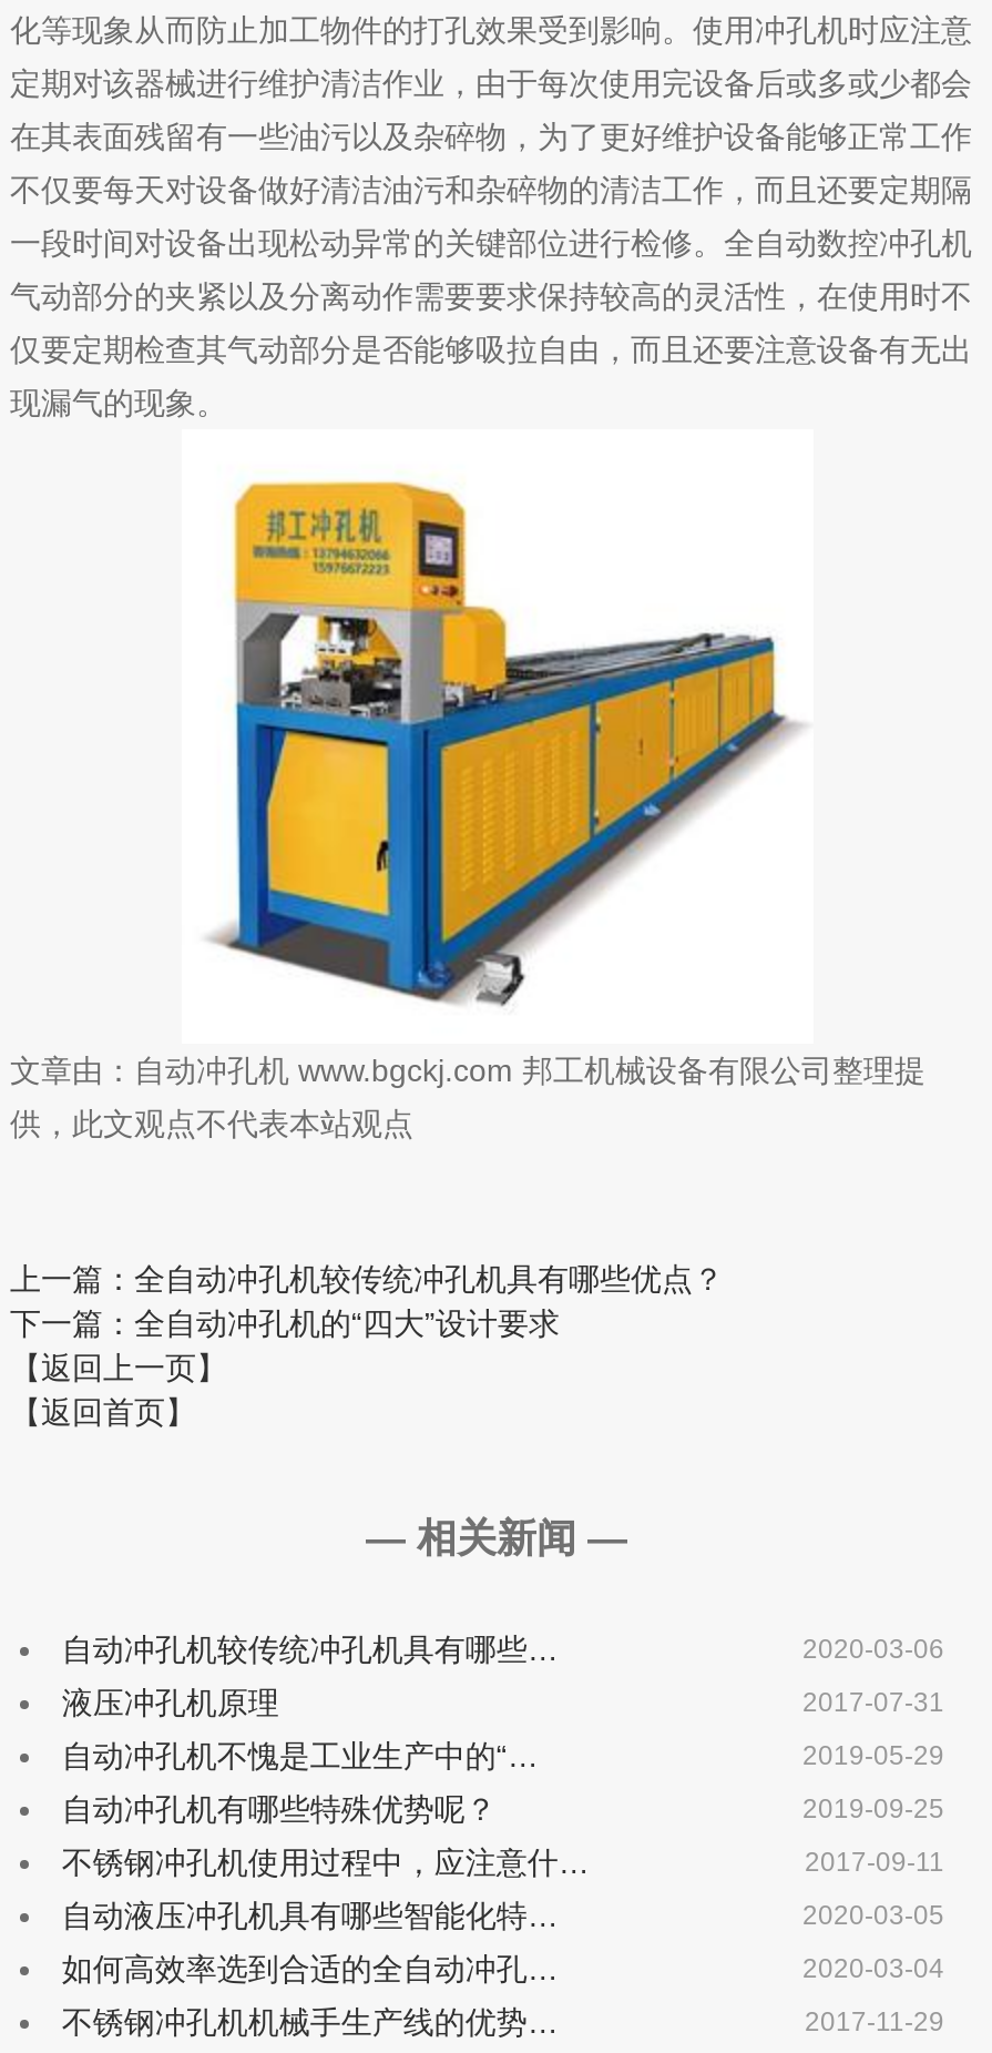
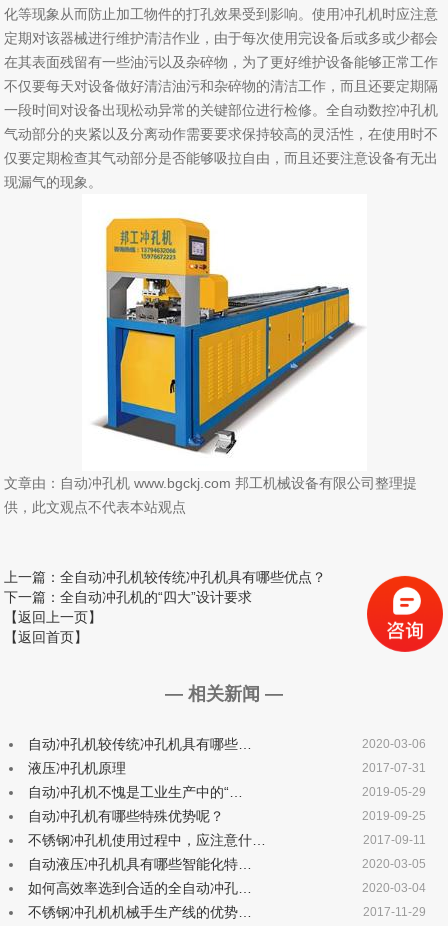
none -> [366,575,444,653] [image]

